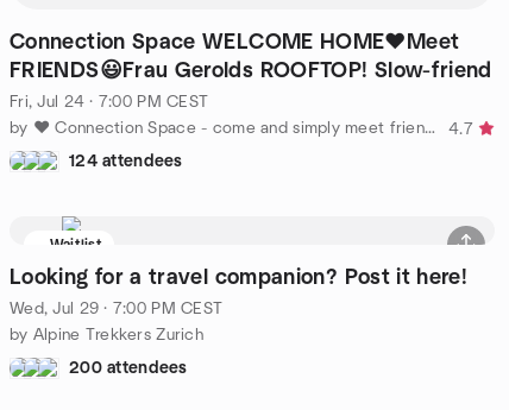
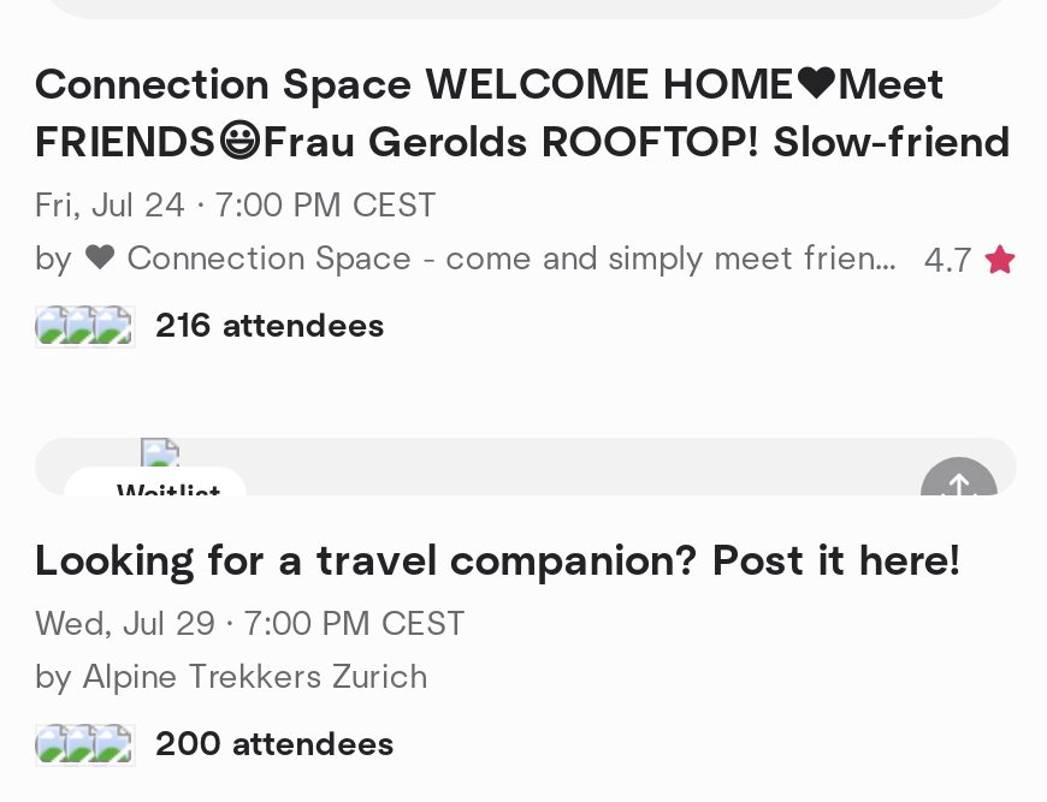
[69,153,183,169] 124 attendees -> [155,309,385,343] 216 attendees

